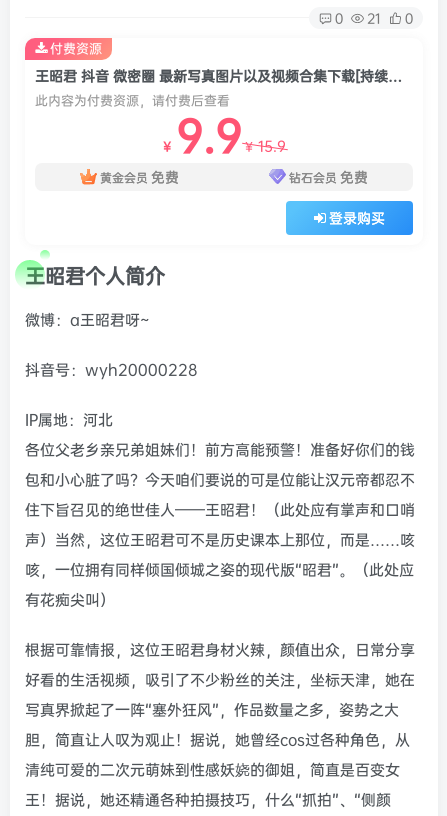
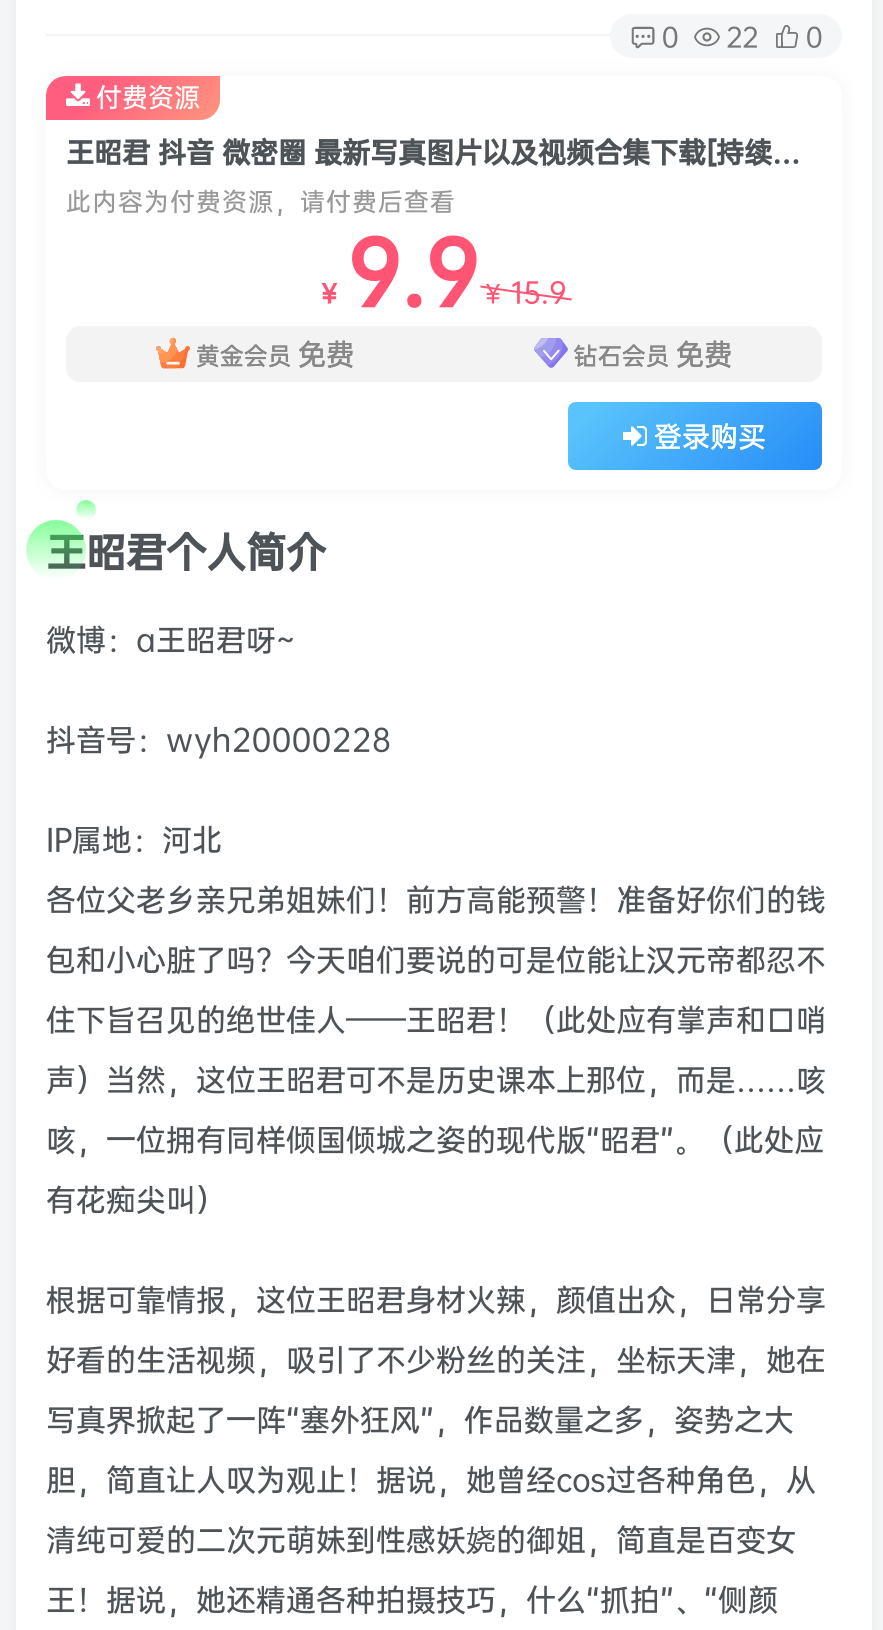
[335,9,413,27] 0 21 0 -> [662,18,822,54] 0 22 0

